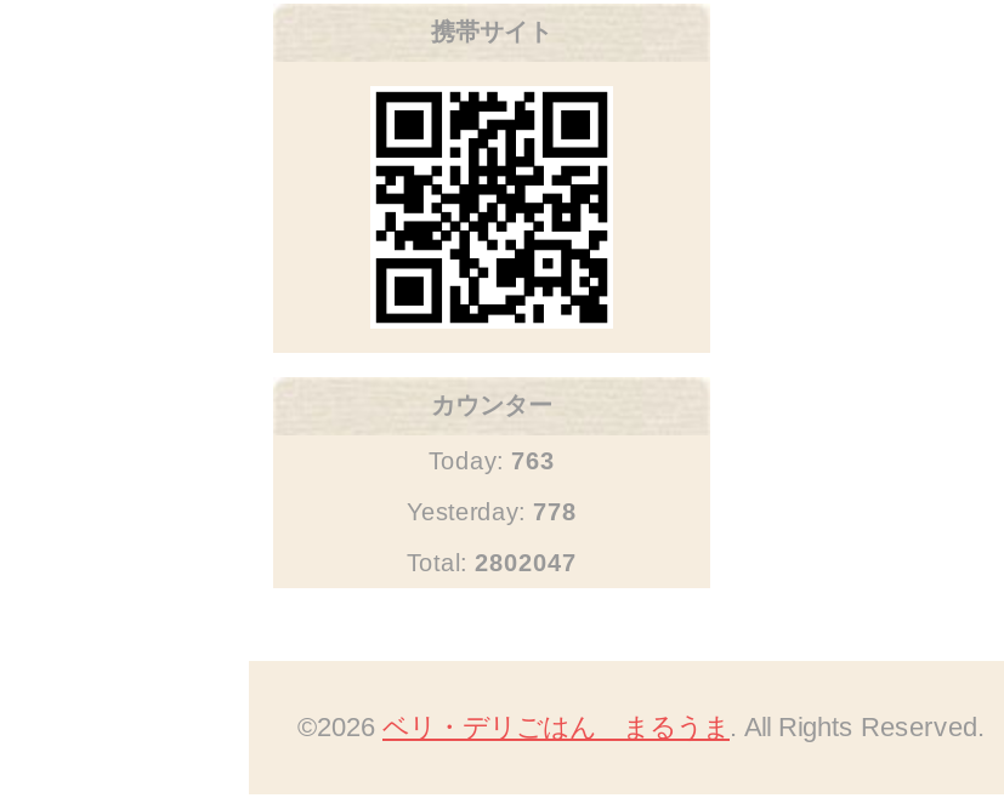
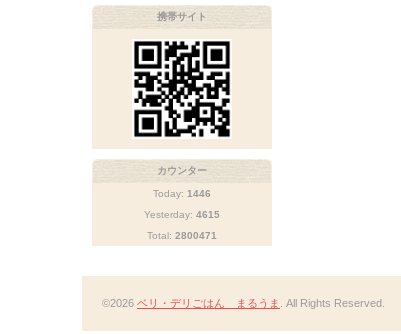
[429,448,555,474] Today: 763 -> [153,188,211,199] Today: 1446
[407,498,577,525] Yesterday: 778 -> [144,209,220,220] Yesterday: 4615
[407,549,577,576] Total: 2802047 -> [147,230,217,241] Total: 2800471

